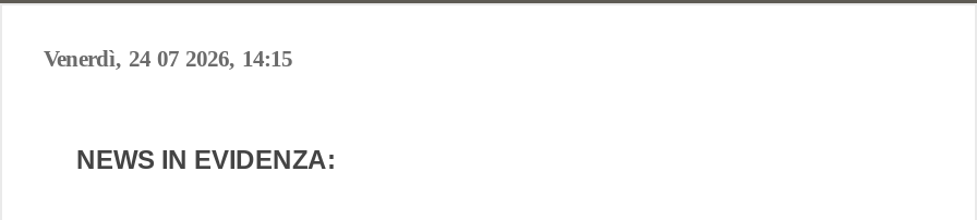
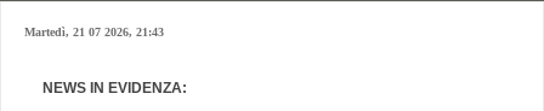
[44,47,292,71] Venerdì, 24 07 2026, 14:15 -> [24,25,164,39] Martedì, 21 07 2026, 21:43

